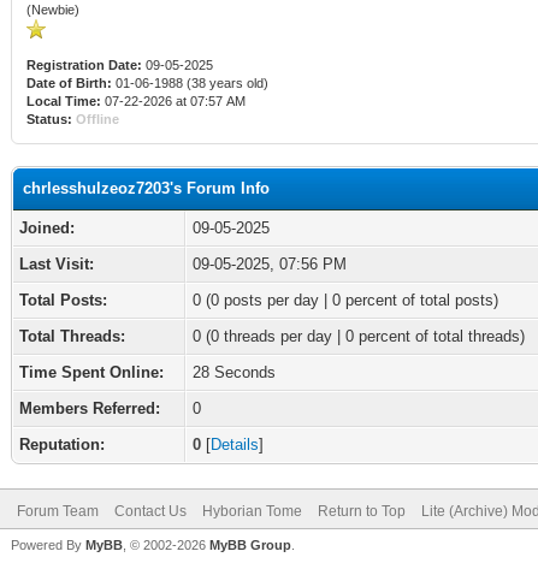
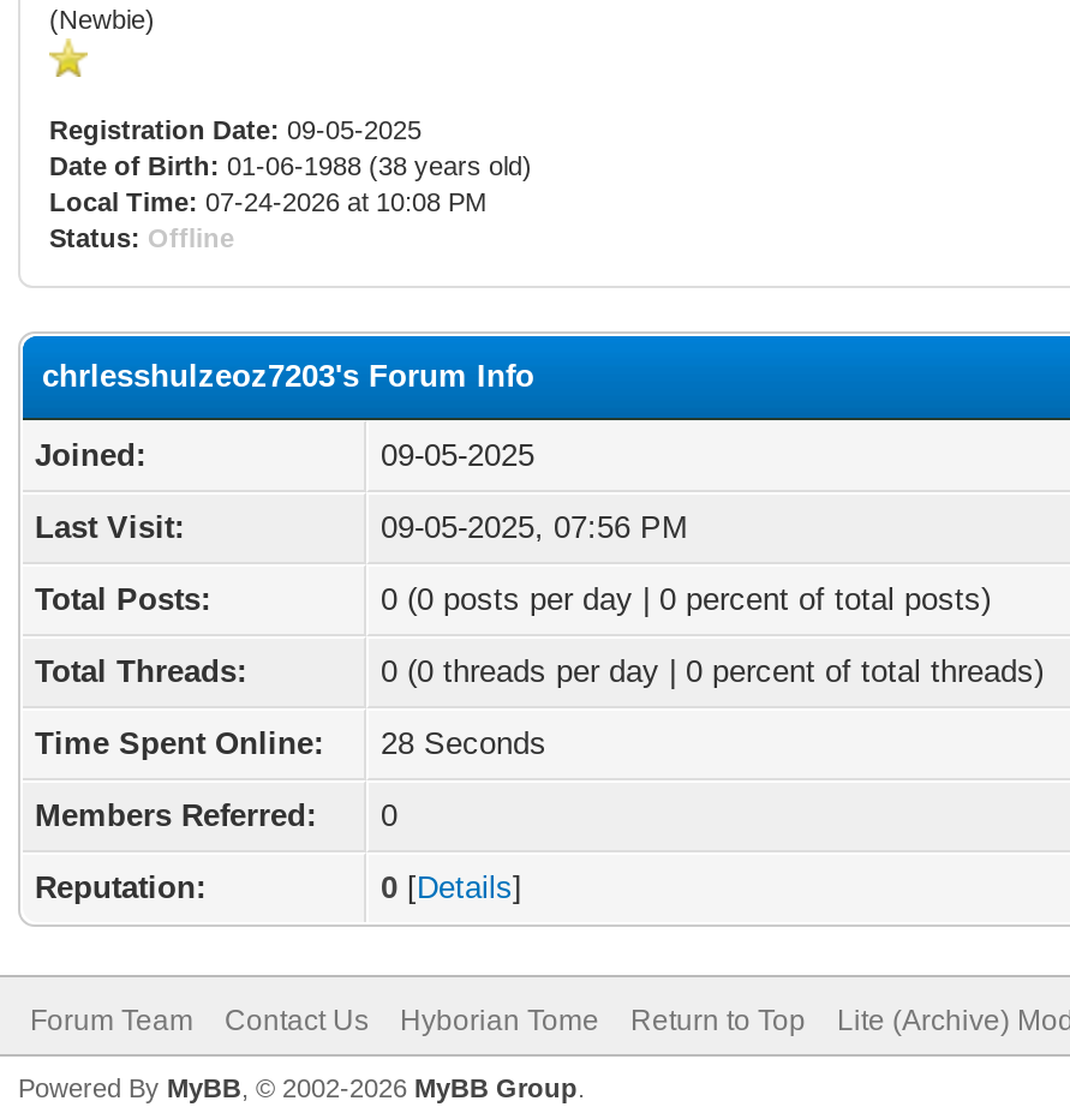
[26,94,246,108] Local Time: 07-22-2026 at 07:57 AM -> [49,187,486,216] Local Time: 07-24-2026 at 10:08 PM

